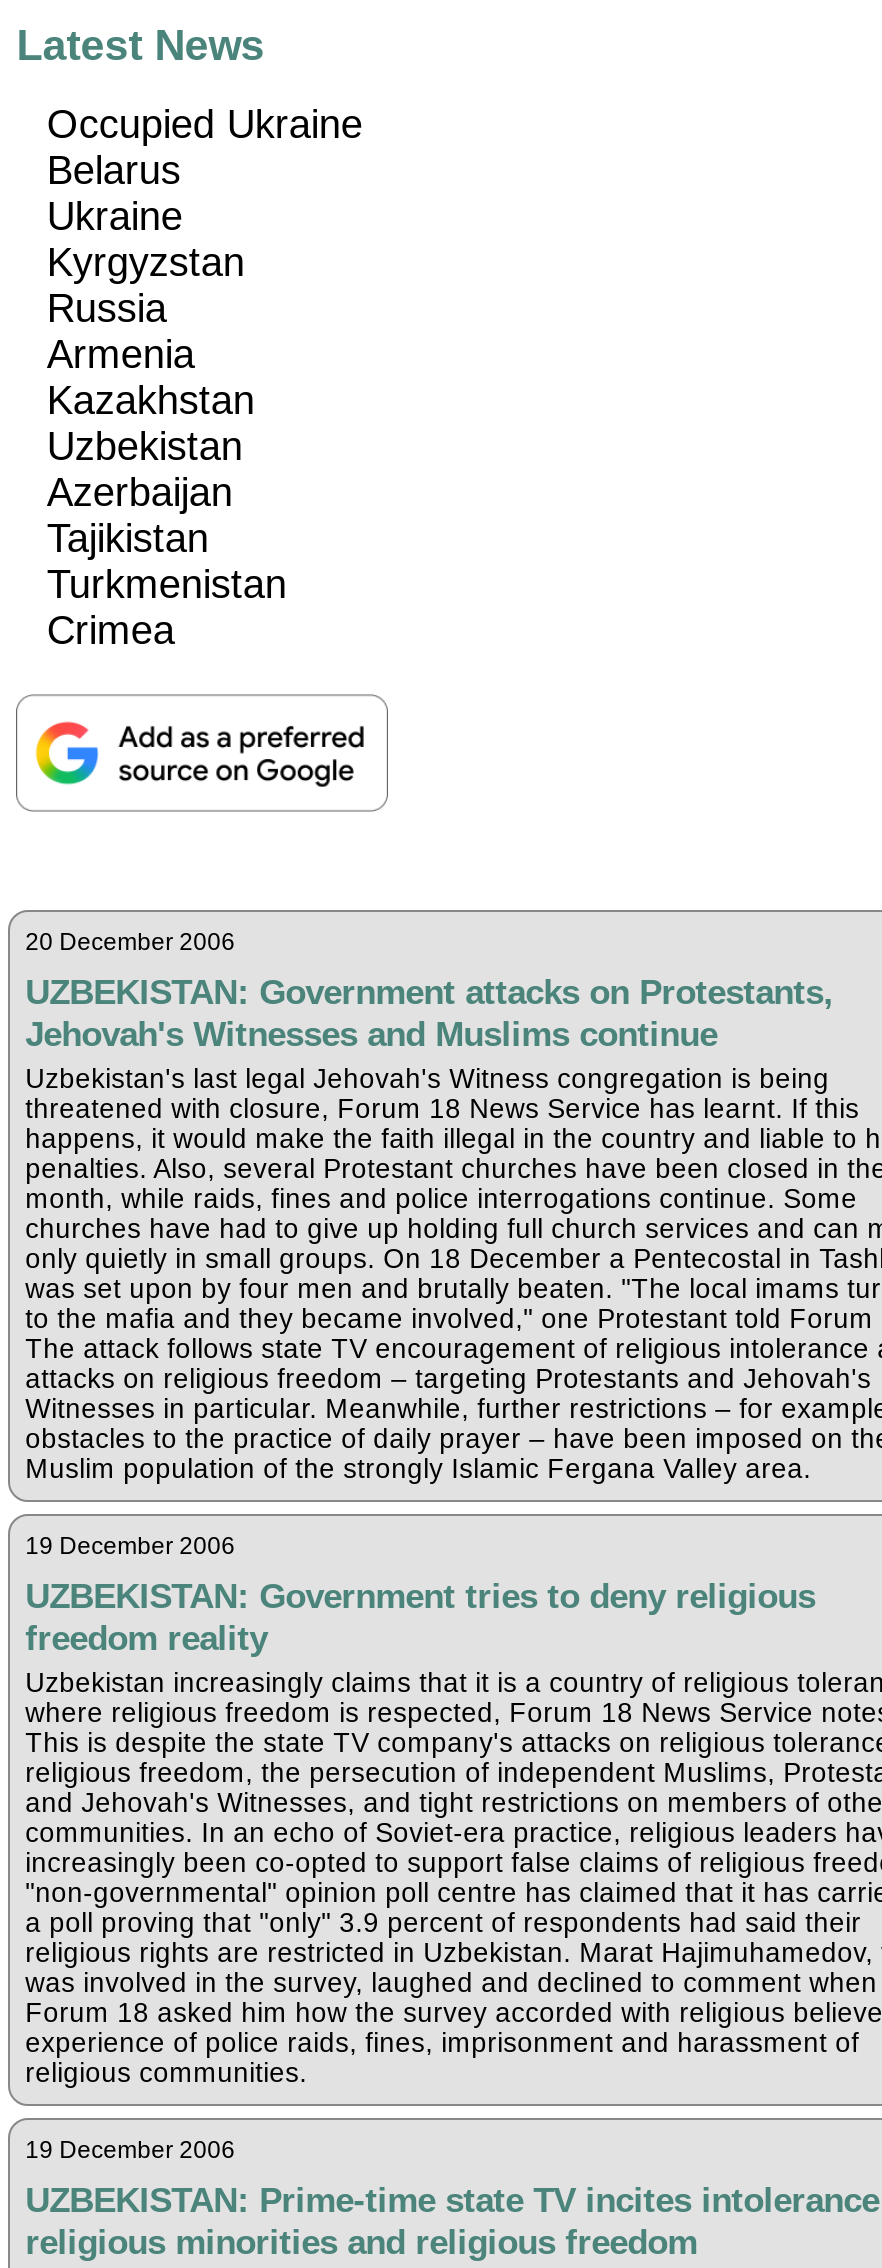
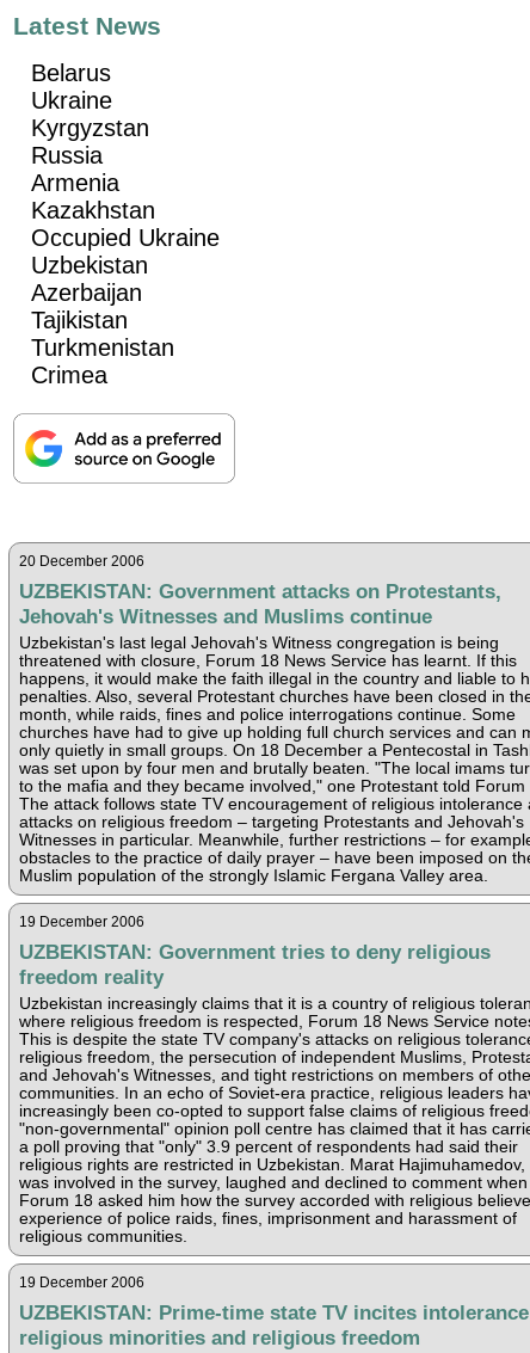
moved [47,102,363,146] -> [32,225,220,251]: Occupied Ukraine
moved [47,148,255,422] -> [32,60,156,223]: Belarus | Ukraine | Kyrgyzstan | Russia | Armenia | Kazakhstan

